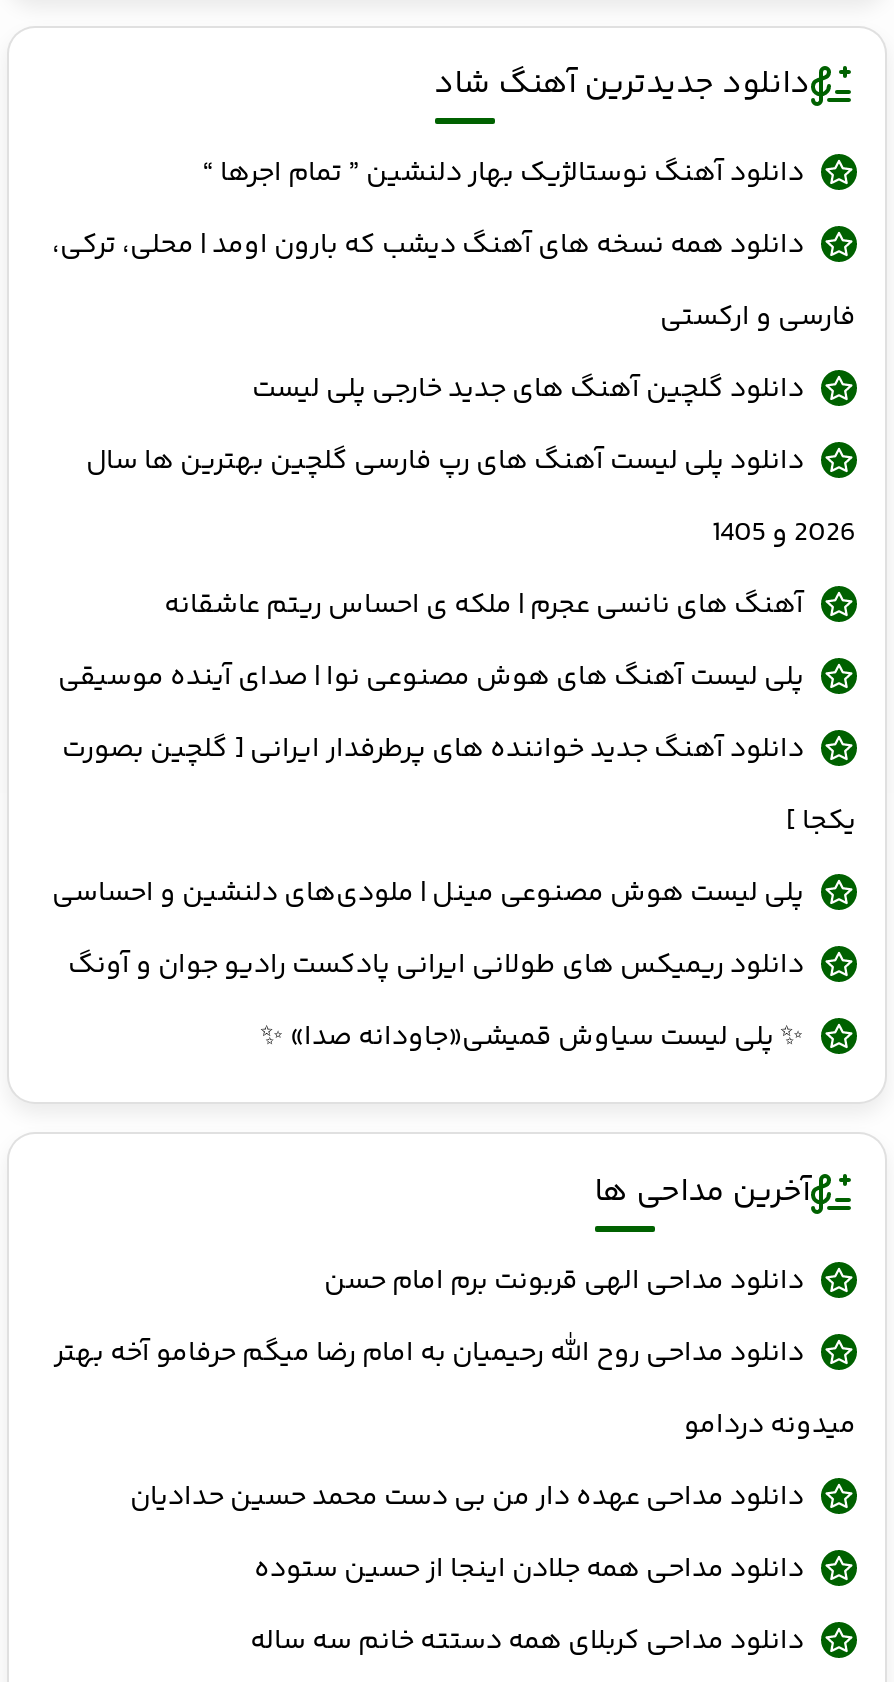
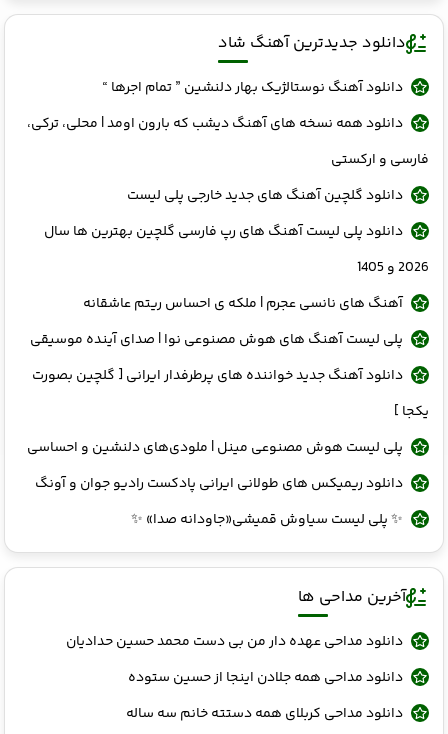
[54,1260,856,1448] دانلود مداحی الهی قربونت برم امام حسن | دانلود مداحی روح الله رحیمیان به امام رضا میگم حرفامو آخه بهتر | میدونه دردامو -> none

